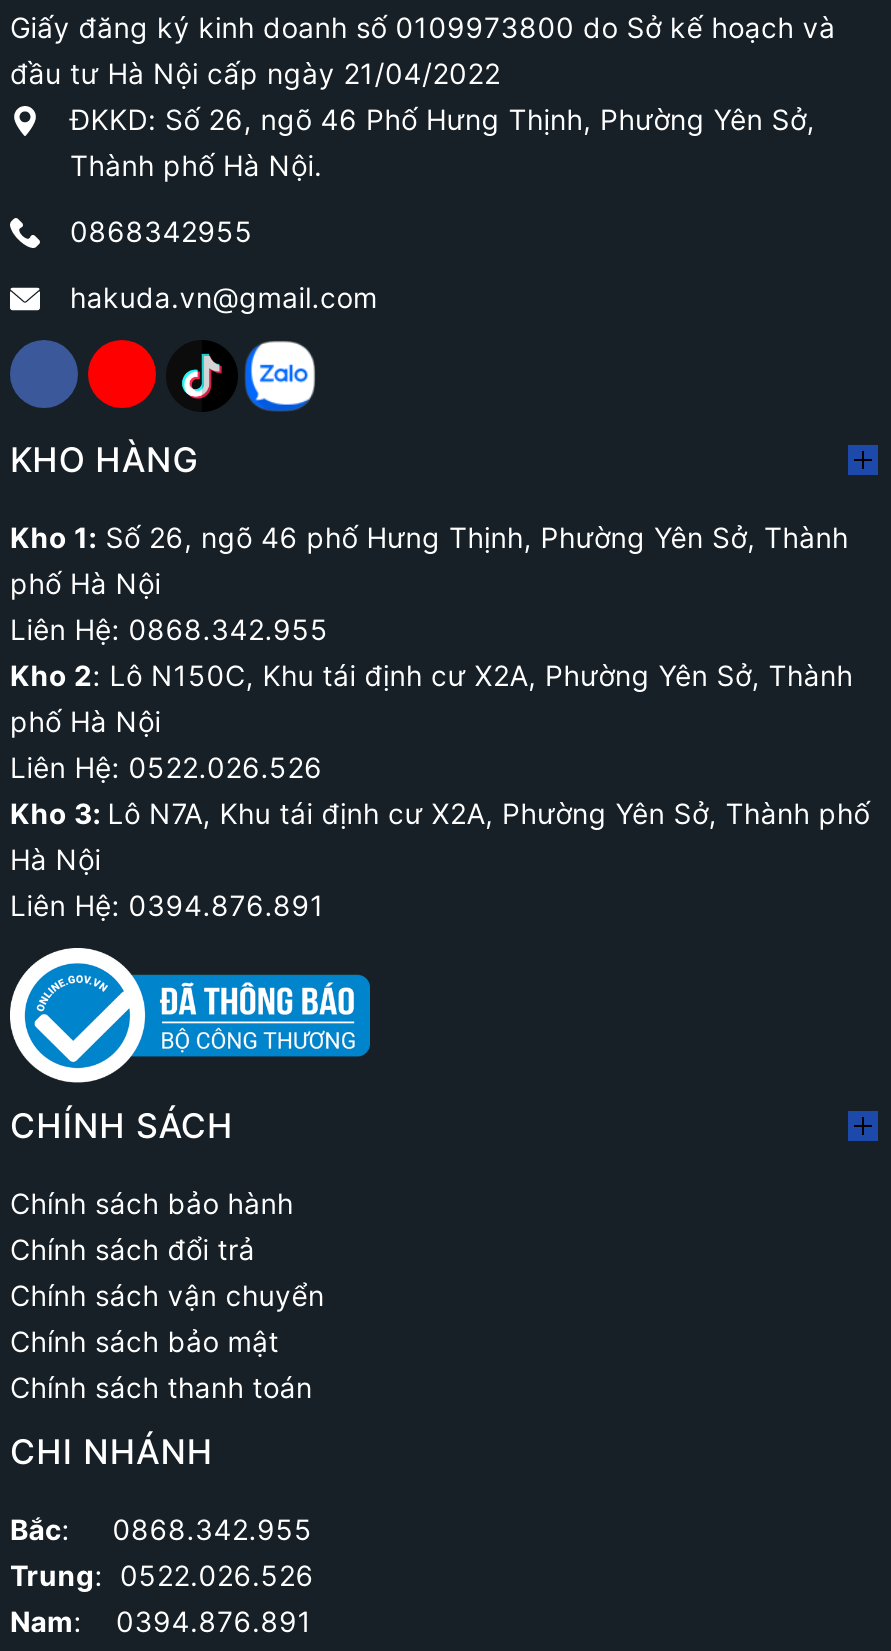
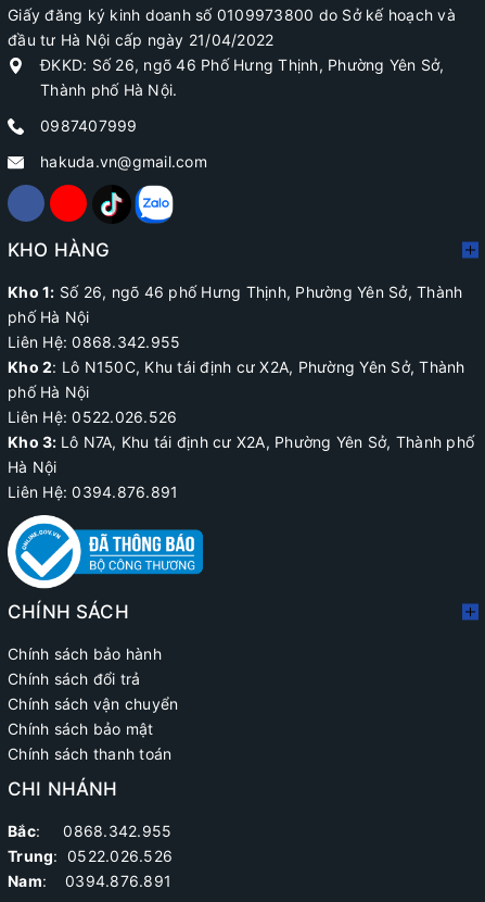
[70,213,253,247] 0868342955 -> [40,116,137,134] 0987407999

